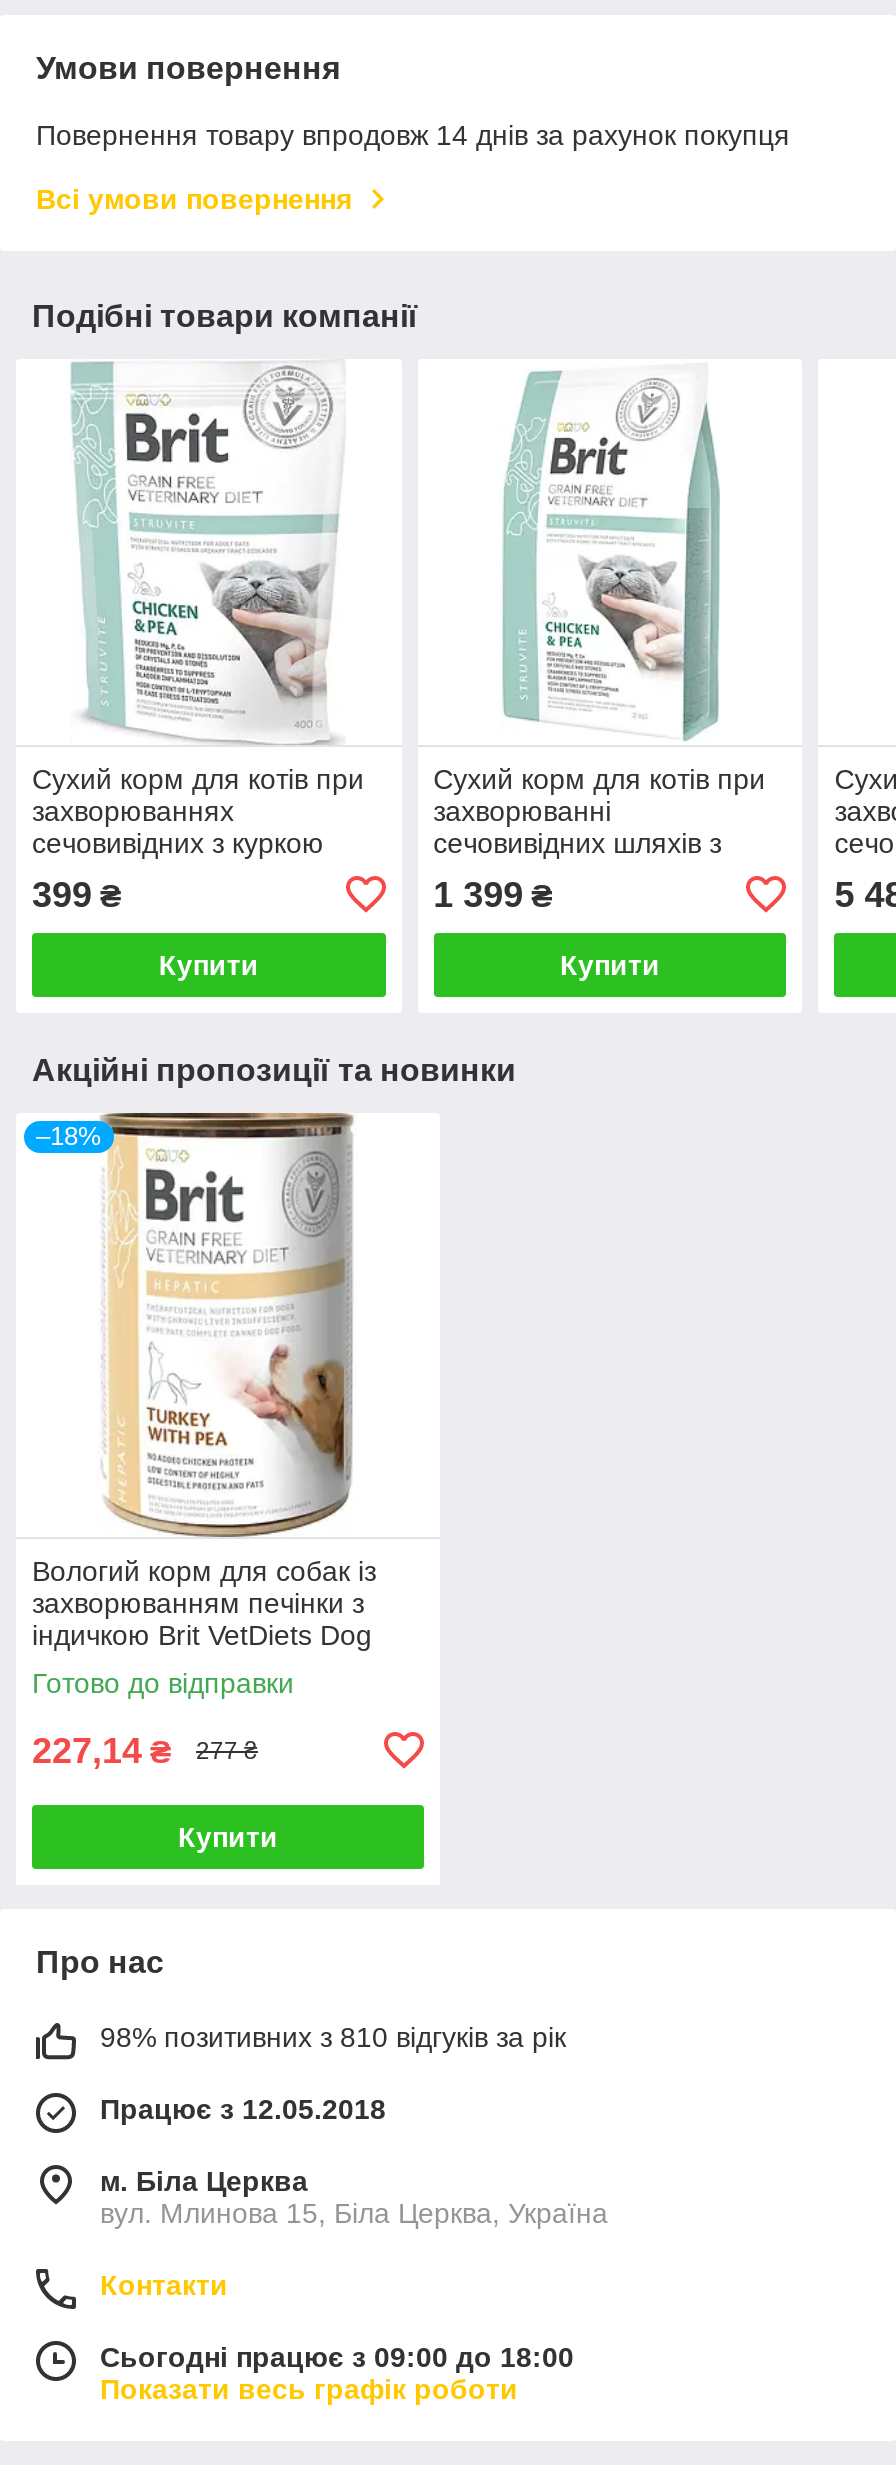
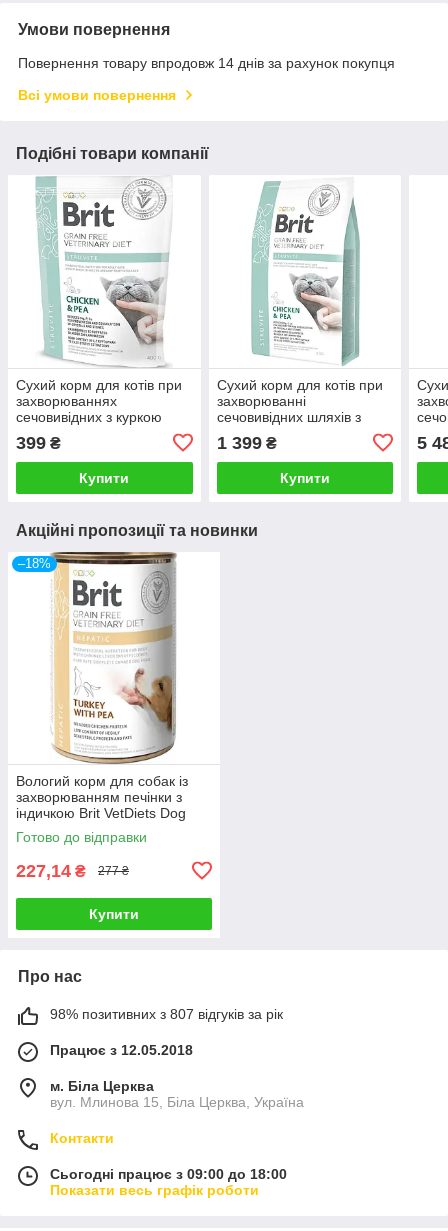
[100,2021,566,2053] 98% позитивних з 810 відгуків за рік -> [50,1006,283,1022] 98% позитивних з 807 відгуків за рік

